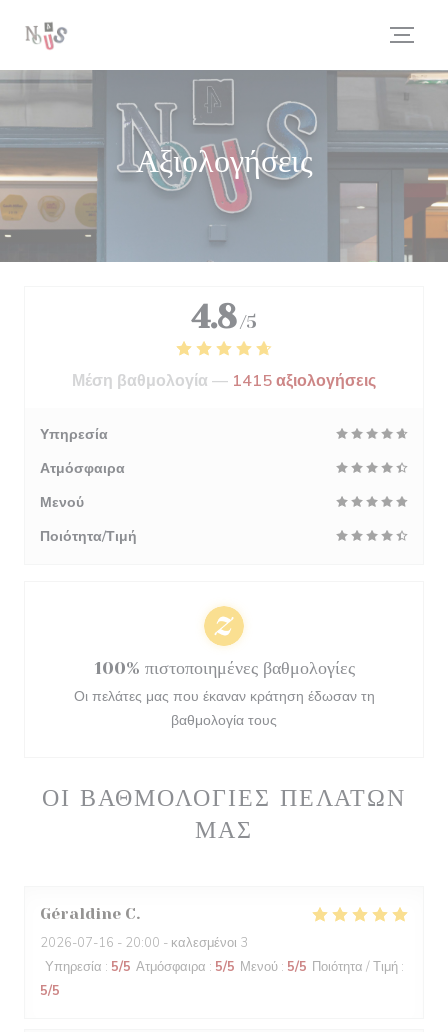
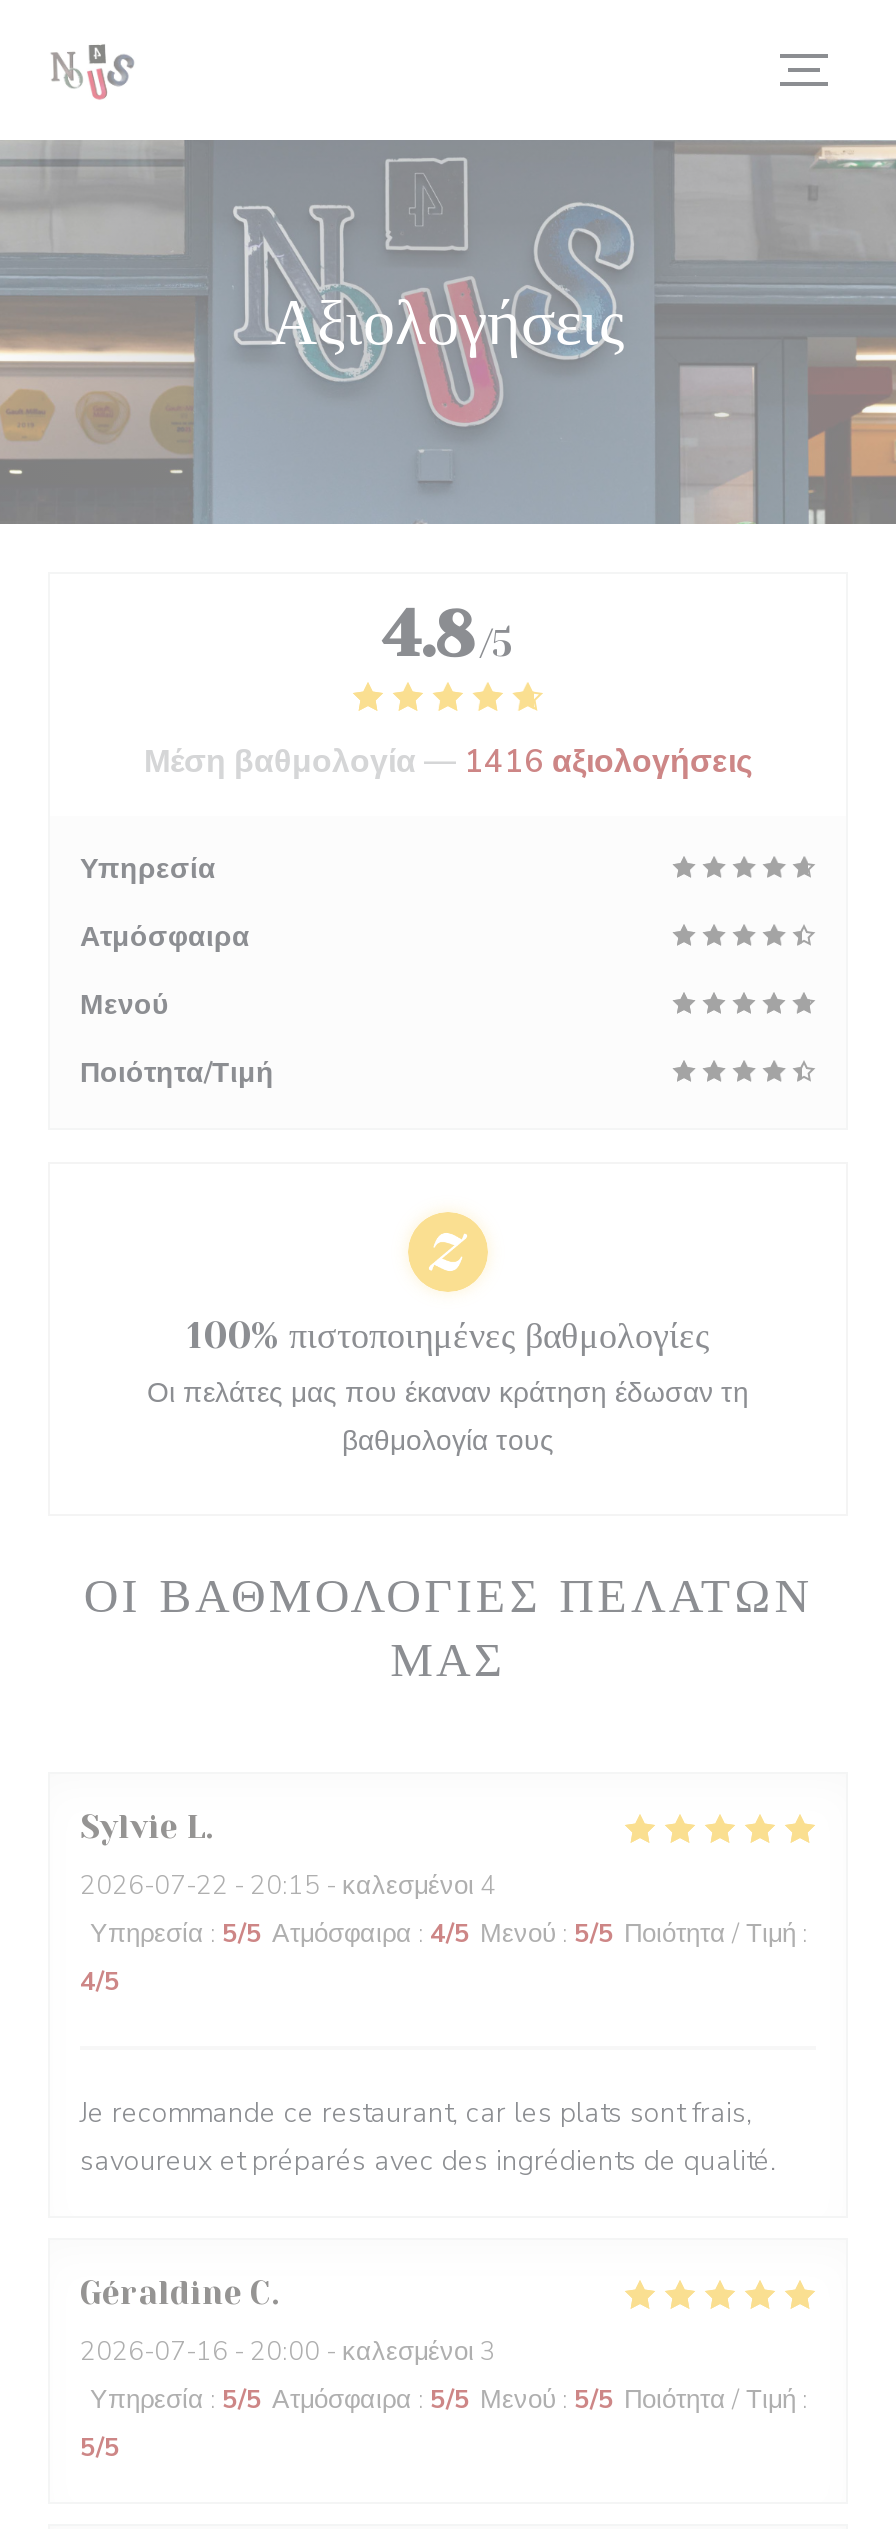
[72,370,376,392] Μέση βαθμολογία — 1415 αξιολογήσεις -> [144,740,752,784] Μέση βαθμολογία — 1416 αξιολογήσεις
none -> [80,1808,808,2180] Sylvie L | 2026-07-22 - 20:15 - καλεσμένοι 4 | Υπηρεσία: 5/5 Ατμόσφαιρα: 4/5 Μενού: 5/5 Ποιότητα / Τιμή: | 4/5 | Je recommande ce restaurant, car les plats sont frais, | savoureux et préparés avec des ingrédients de qualité.

